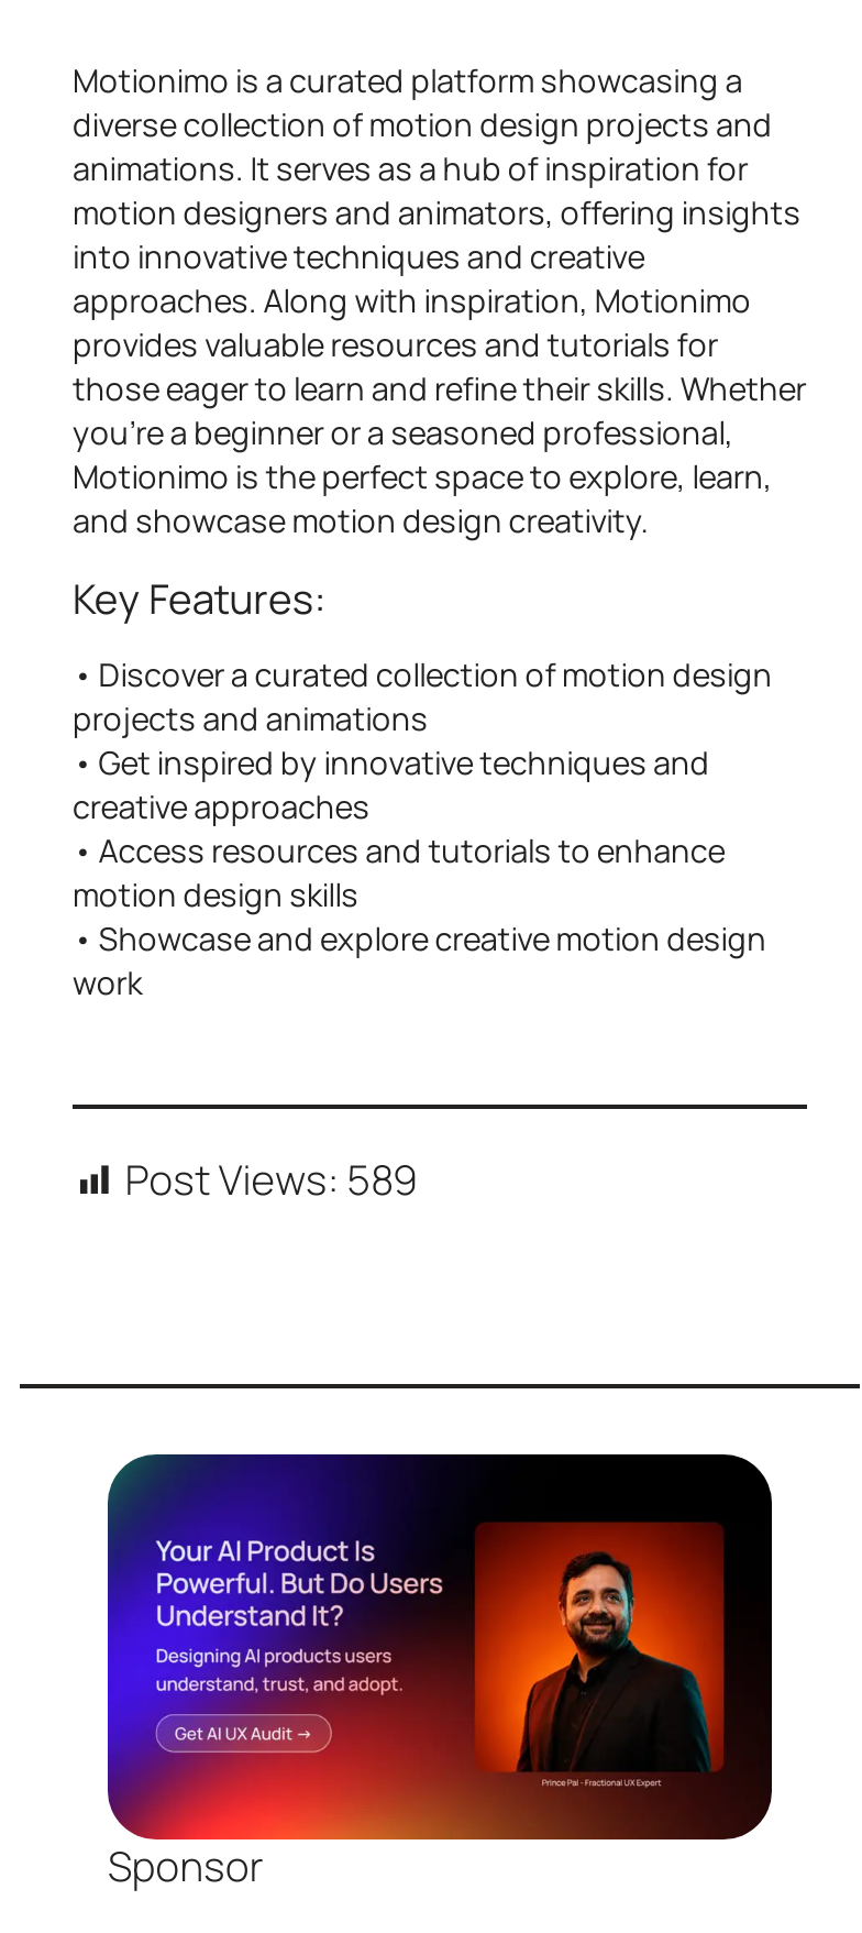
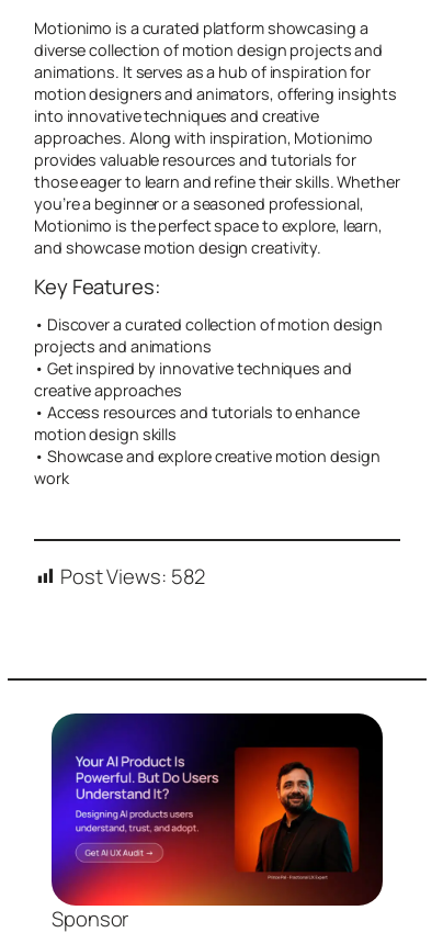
[125,1151,416,1208] Post Views: 589 -> [60,562,204,591] Post Views: 582

